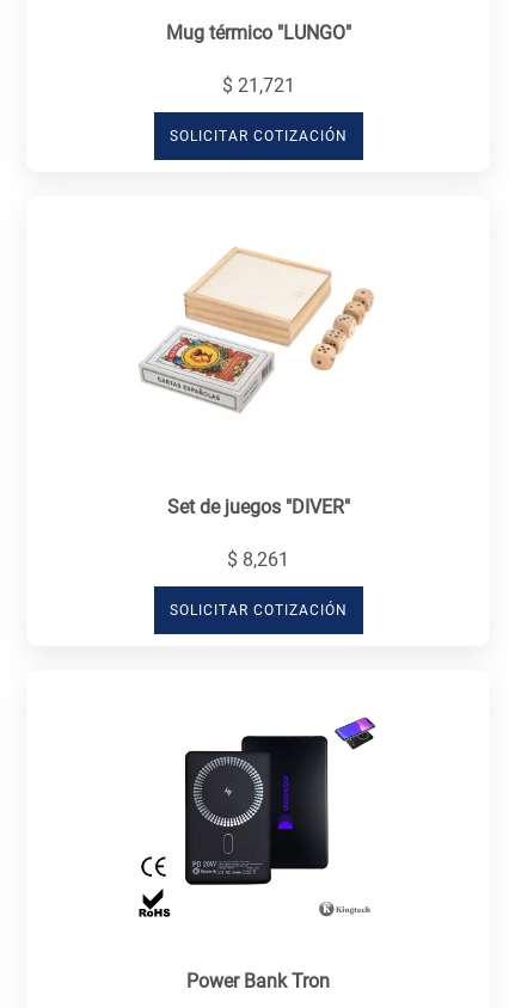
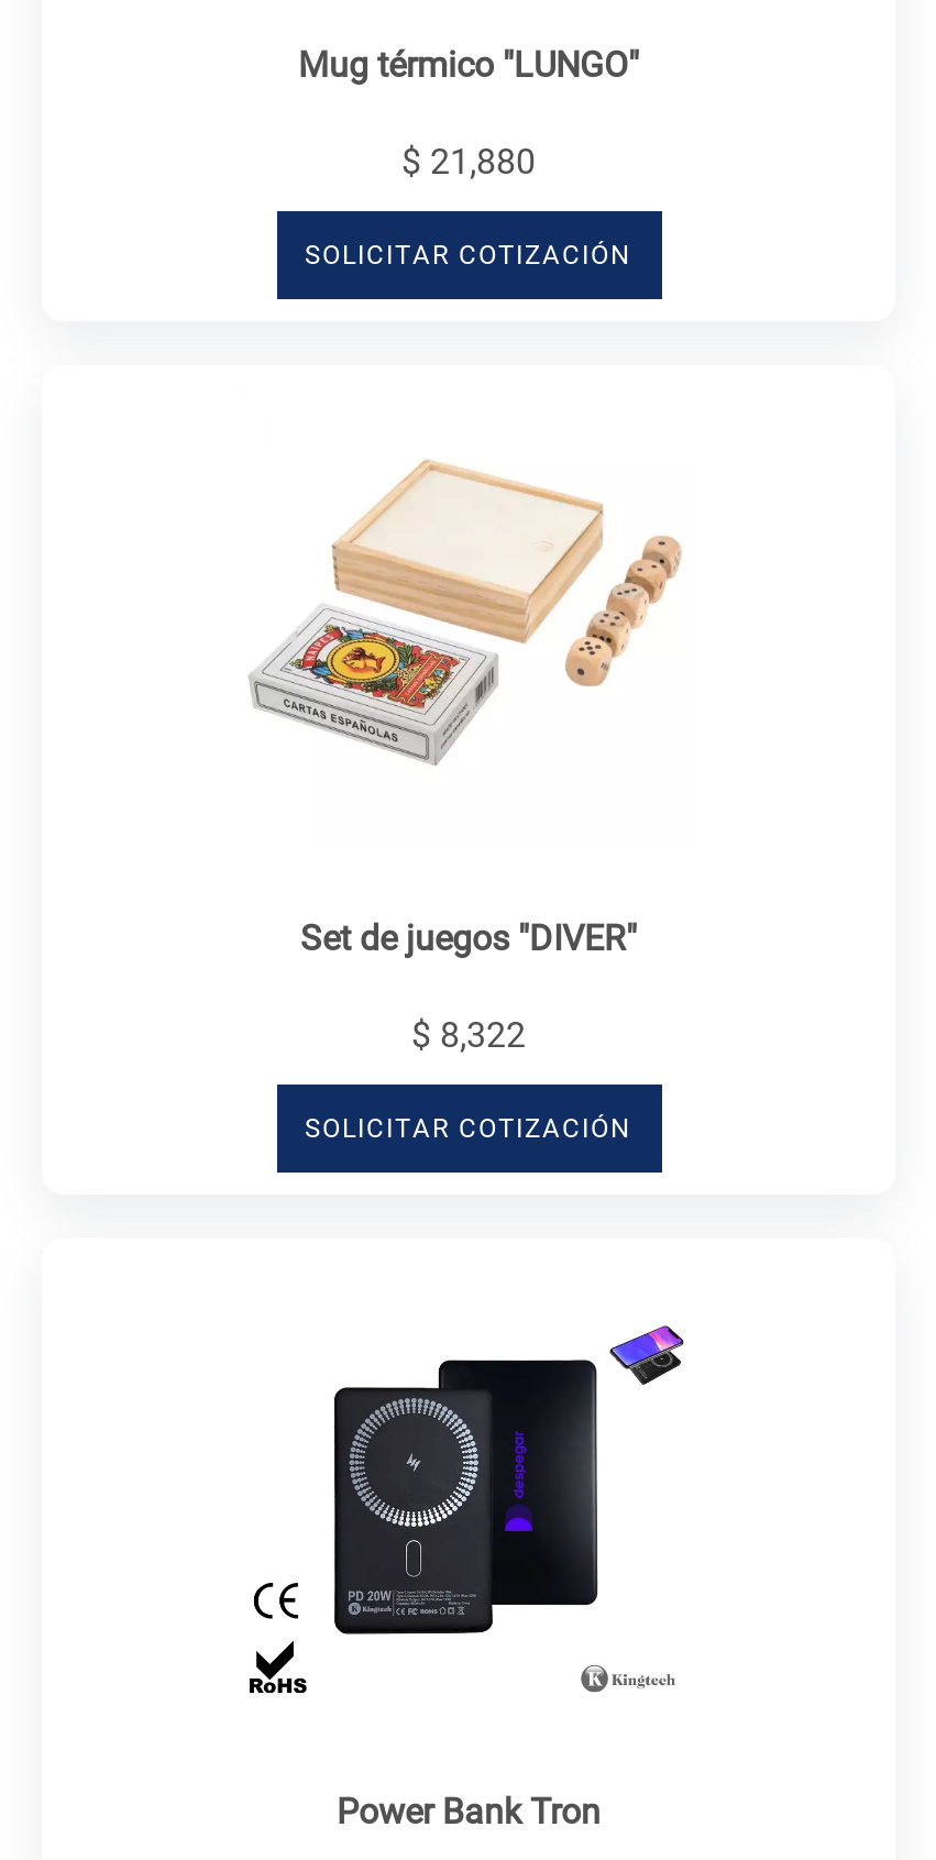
[222,75,295,97] $ 21,721 -> [401,142,536,183] $ 21,880
[227,549,289,571] $ 8,261 -> [411,1015,526,1057] $ 8,322

